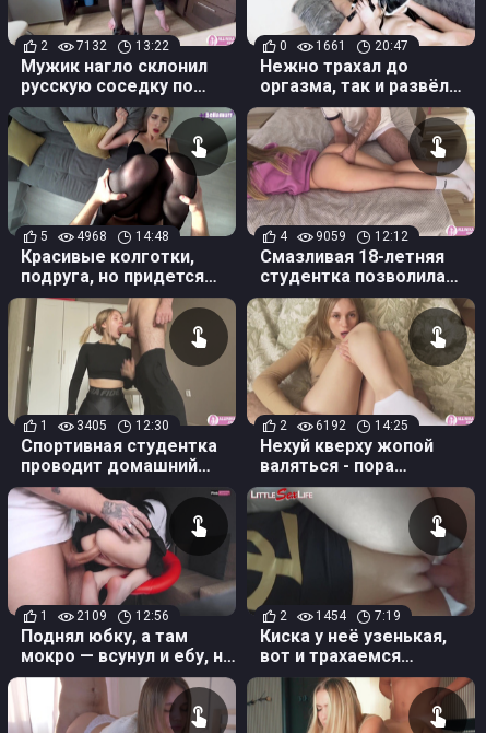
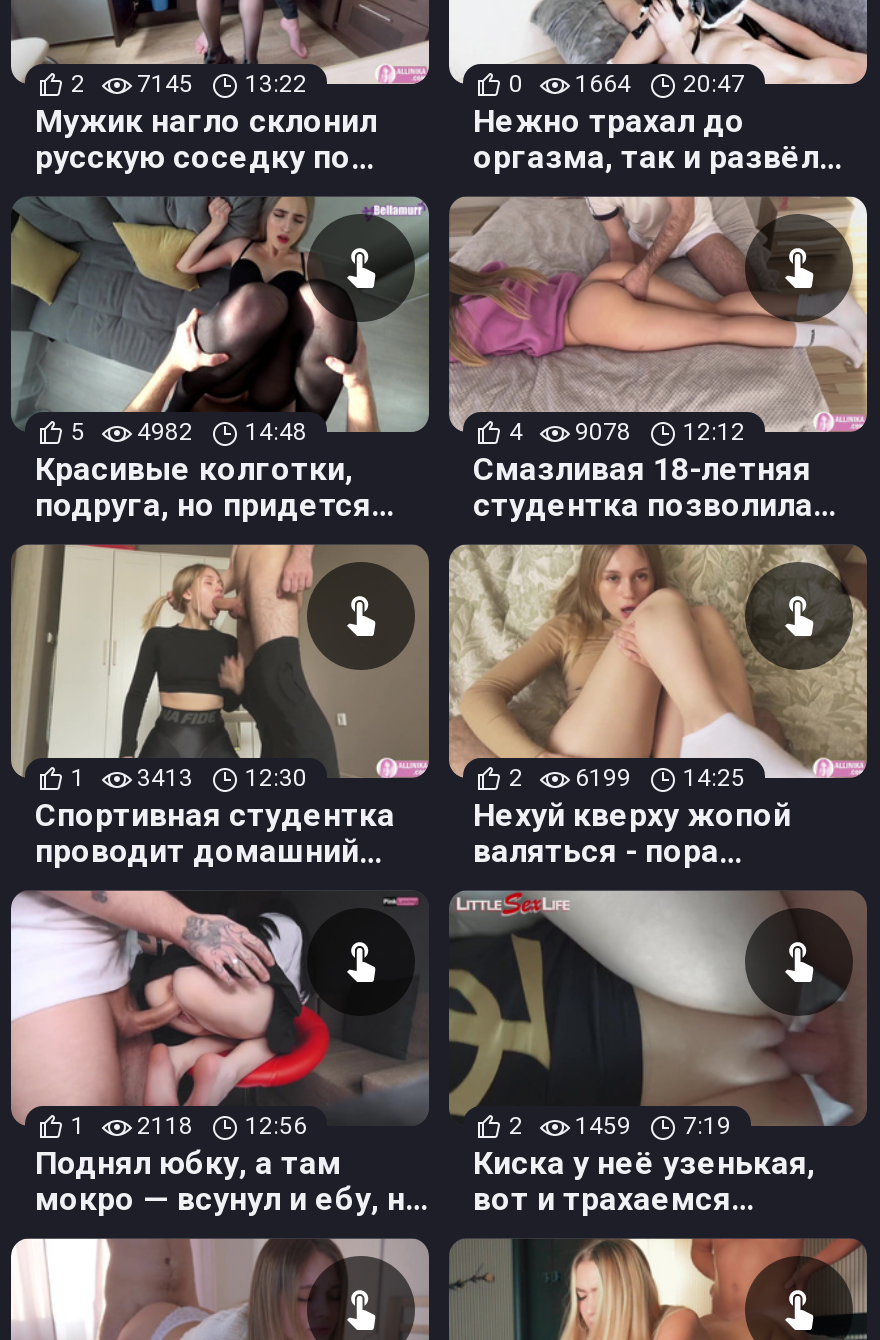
[40,39,169,54] 2 7132 13:22 -> [71,70,307,98] 2 7145 13:22
[280,39,408,54] 0 1661 20:47 -> [509,70,745,98] 0 1664 20:47
[40,228,169,244] 5 4968 14:48 -> [71,418,307,446] 5 4982 14:48
[280,228,408,244] 4 9059 12:12 -> [509,418,745,446] 4 9078 12:12
[40,418,169,434] 1 3405 12:30 -> [71,765,307,793] 1 3413 12:30
[280,418,408,434] 2 6192 14:25 -> [509,765,745,793] 2 6199 14:25
[40,608,169,623] 1 2109 12:56 -> [71,1112,307,1140] 1 2118 12:56
[280,608,401,623] 2 1454 7:19 -> [509,1112,731,1140] 2 1459 7:19

